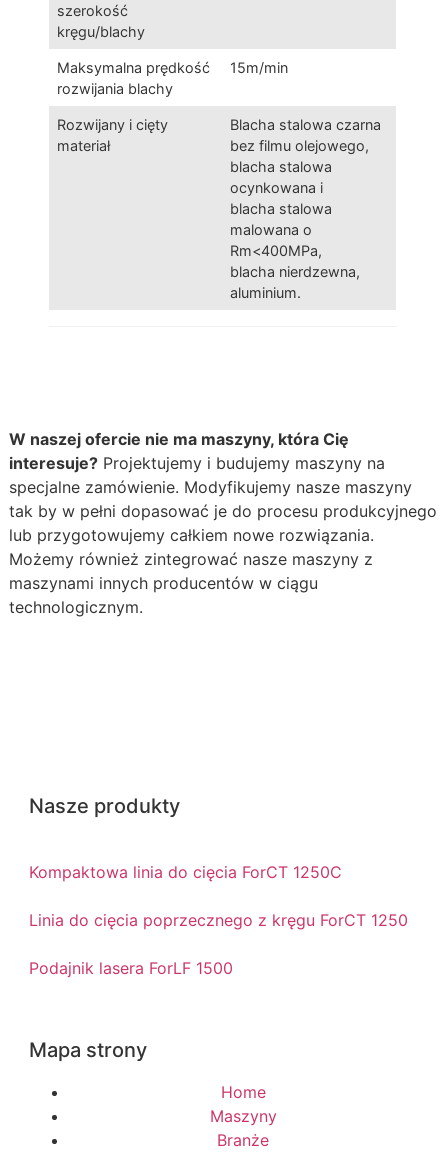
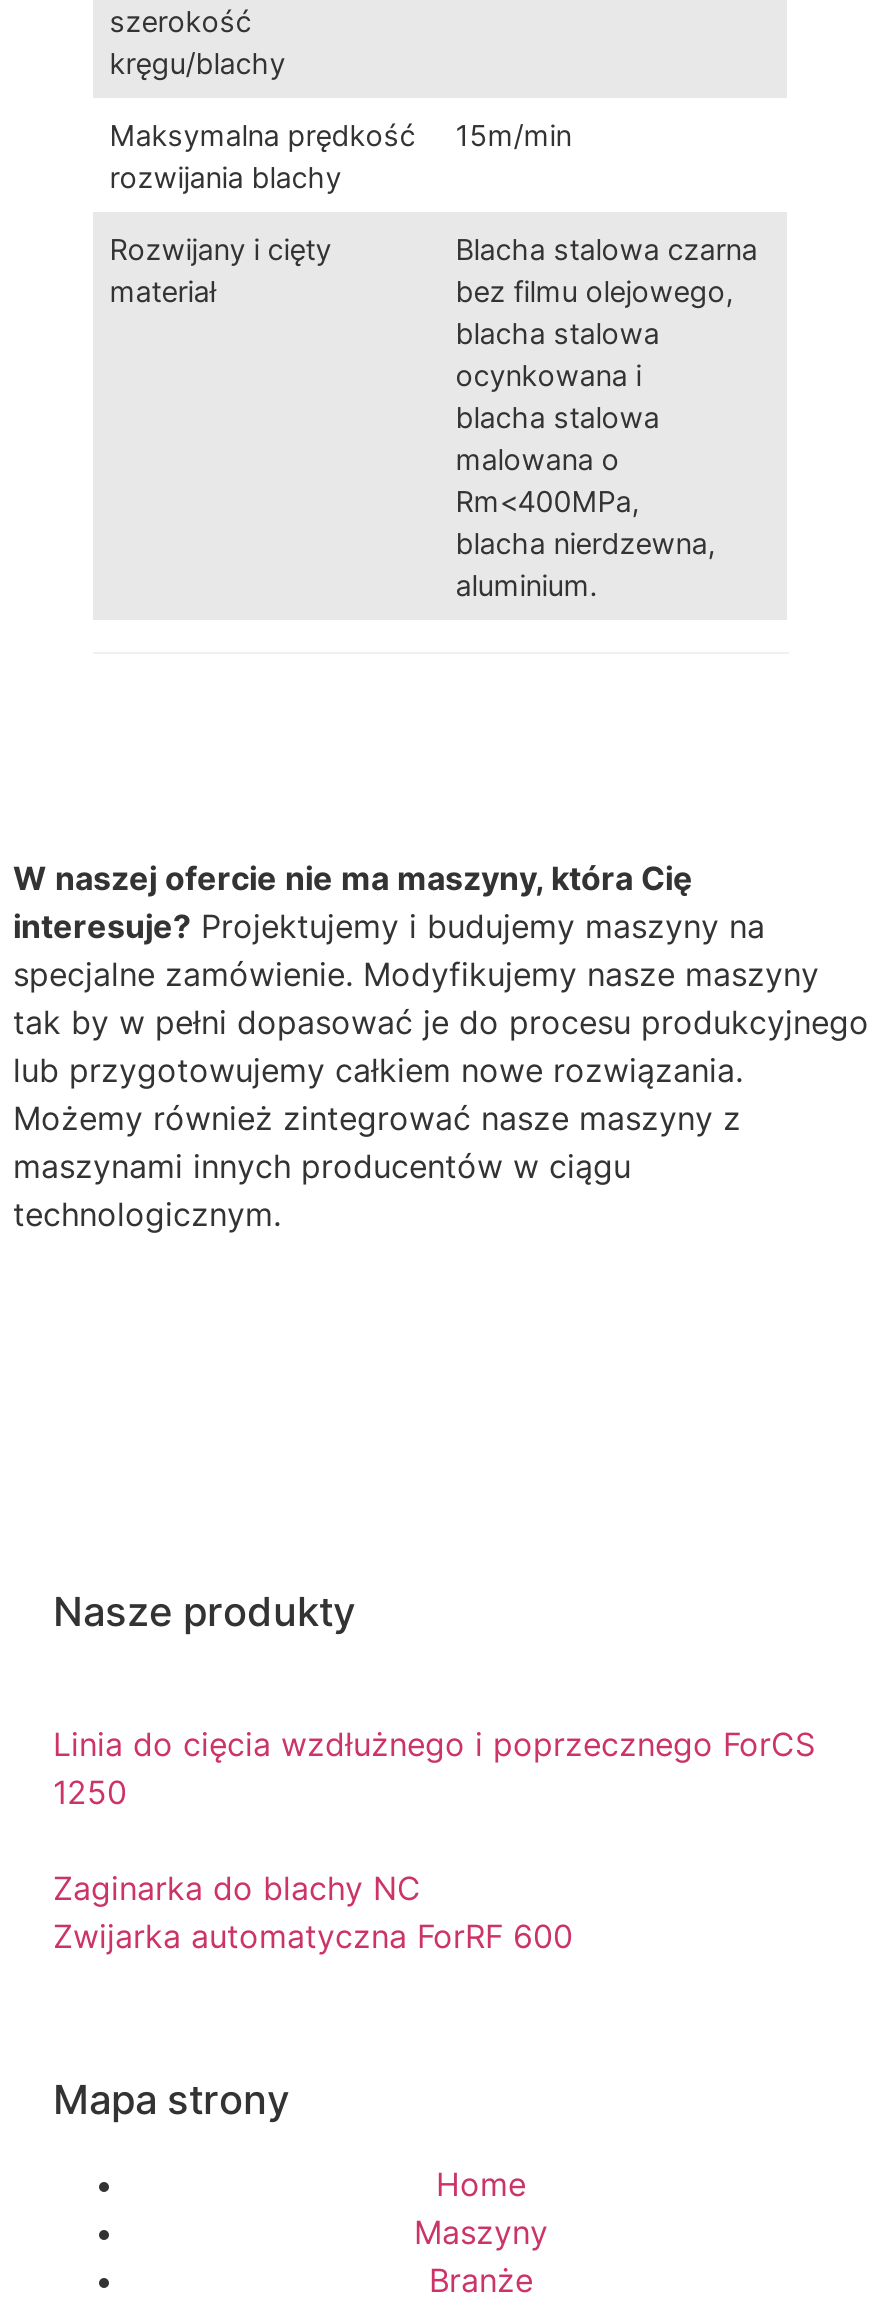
[29,862,408,978] Kompaktowa linia do cięcia ForCT 1250C | Linia do cięcia poprzecznego z kręgu ForCT 1250 | Podajnik lasera ForLF 1500 -> [53,1724,815,1956] Linia do cięcia wzdłużnego i poprzecznego ForCS | 1250 | Zaginarka do blachy NC | Zwijarka automatyczna ForRF 600

